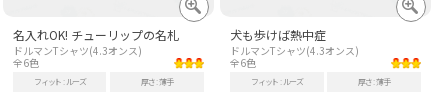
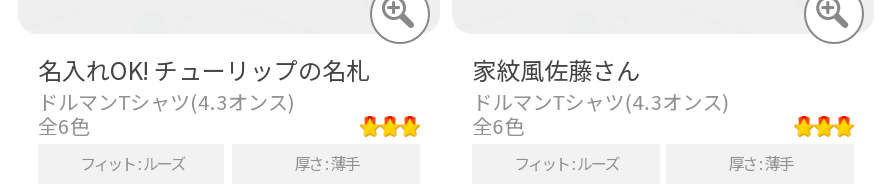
[230,26,326,43] 犬も歩けば熱中症 -> [472,51,640,85] 家紋風佐藤さん

